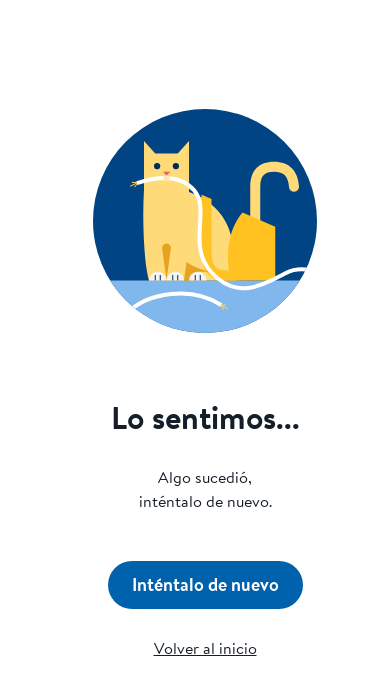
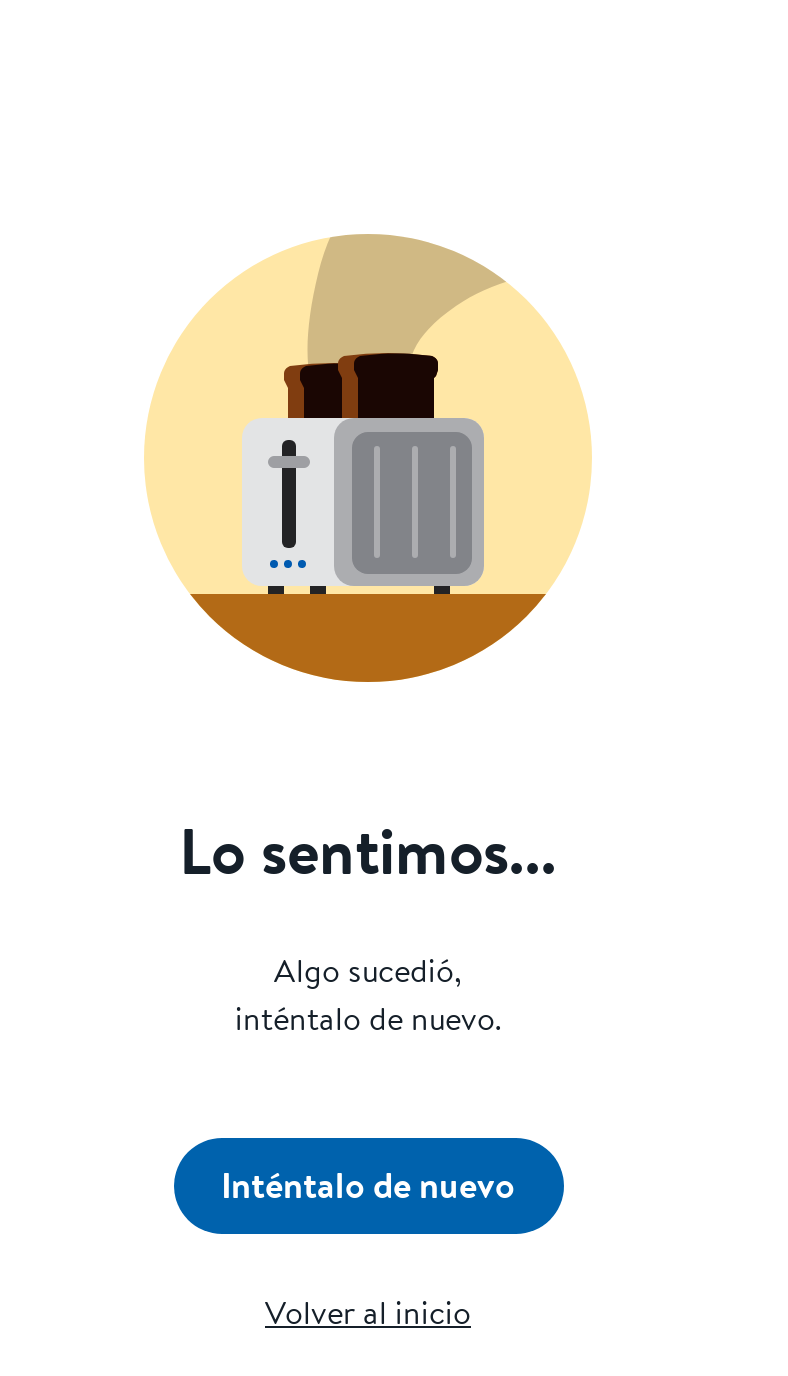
[92,108,318,334] [image] -> [144,234,592,684] [image]

